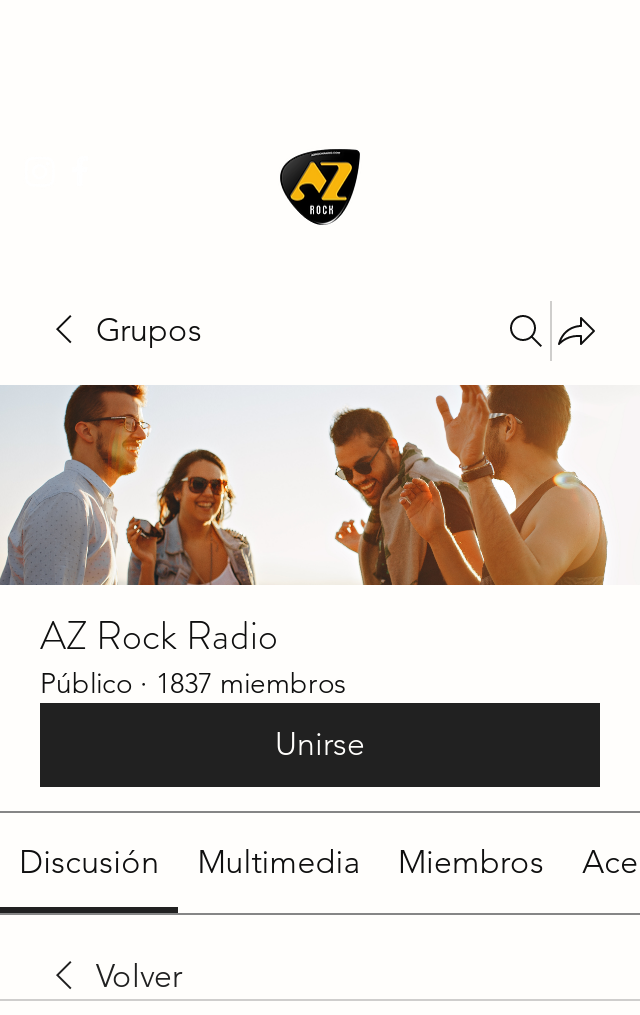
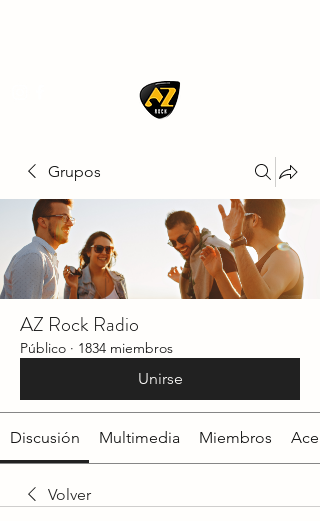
[40,665,346,701] Público · 1837 miembros -> [20,339,173,357] Público · 1834 miembros

